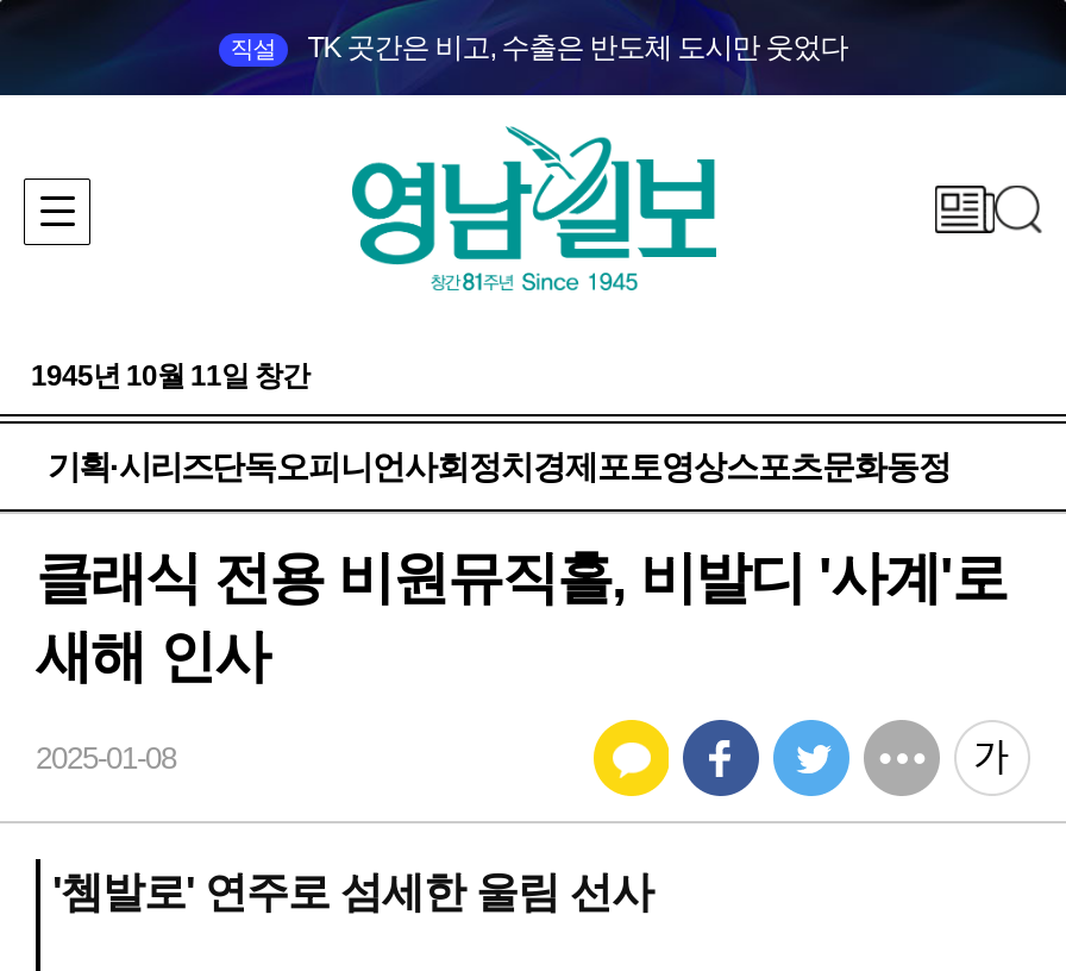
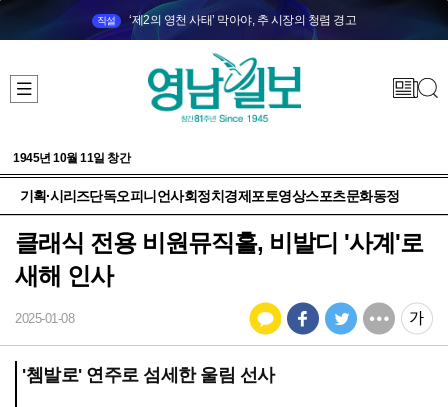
[307,31,848,64] TK 곳간은 비고, 수출은 반도체 도시만 웃었다 -> [129,13,356,27] ‘제2의 영천 사태’ 막아야, 추 시장의 청렴 경고

